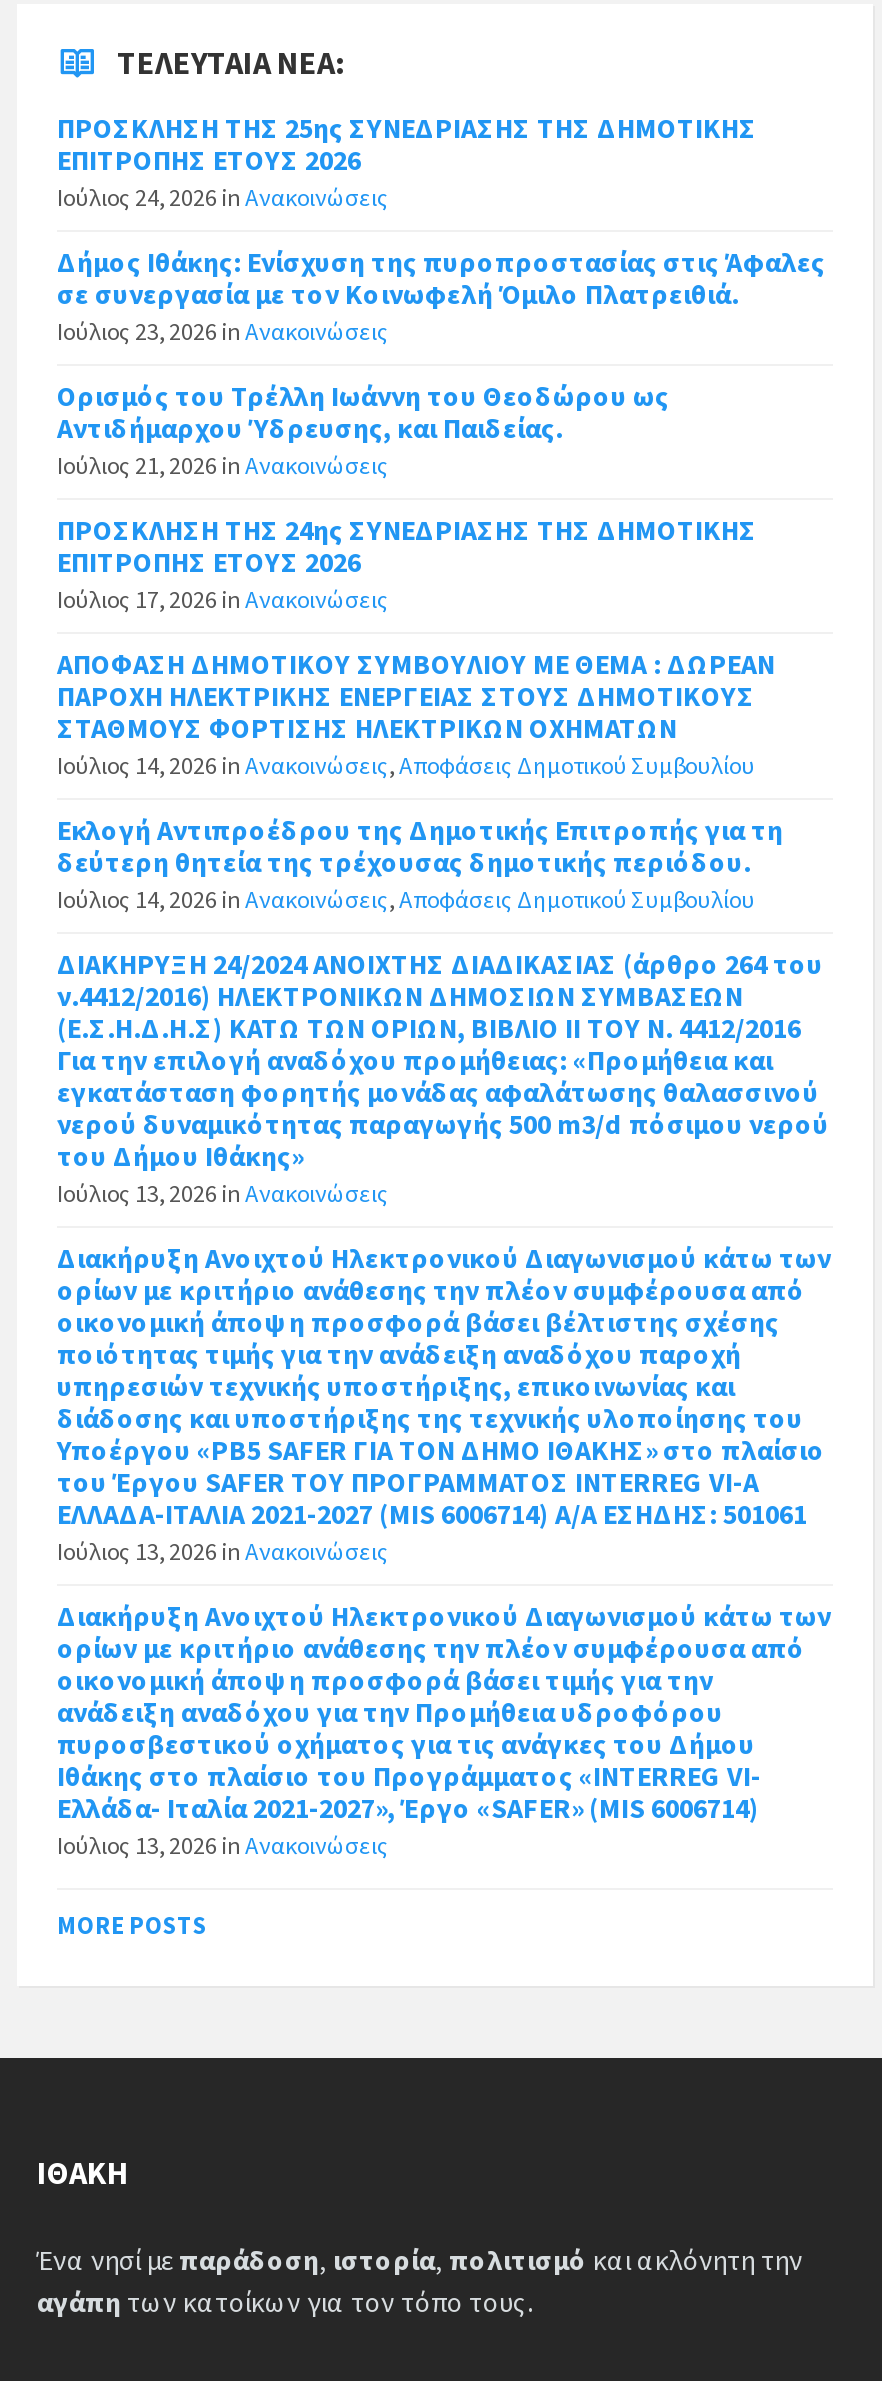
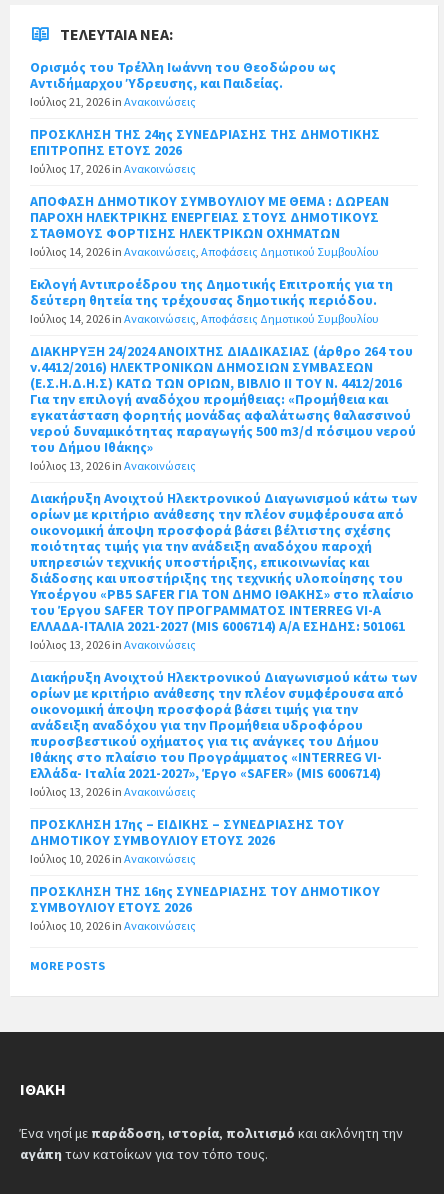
[57,110,825,346] ΠΡΟΣΚΛΗΣΗ ΤΗΣ 25ης ΣΥΝΕΔΡΙΑΣΗΣ ΤΗΣ ΔΗΜΟΤΙΚΗΣ | ΕΠΙΤΡΟΠΗΣ ΕΤΟΥΣ 2026 | Ιούλιος 24, 2026 in Ανακοινώσεις | Δήμος Ιθάκης: Ενίσχυση της πυροπροστασίας στις Άφαλες | σε συνεργασία με τον Κοινωφελή Όμιλο Πλατρειθιά. | Ιούλιος 23, 2026 in Ανακοινώσεις -> none
moved [57,378,831,1860] -> [30,58,417,799]: Ορισμός του Τρέλλη Ιωάννη του Θεοδώρου ως | Αντιδήμαρχου Ύδρευσης, και Παιδείας. | Ιούλιος 21, 2026 in Ανακοινώσεις | ... | Ελλάδα- Ιταλία 2021-2027», Έργο «SAFER» (MIS 6006714) | Ιούλιος 13, 2026 in Ανακοινώσεις
none -> [30,815,380,933] ΠΡΟΣΚΛΗΣΗ 17ης – ΕΙΔΙΚΗΣ – ΣΥΝΕΔΡΙΑΣΗΣ ΤΟΥ | ΔΗΜΟΤΙΚΟΥ ΣΥΜΒΟΥΛΙΟΥ ΕΤΟΥΣ 2026 | Ιούλιος 10, 2026 in Ανακοινώσεις | ΠΡΟΣΚΛΗΣΗ ΤΗΣ 16ης ΣΥΝΕΔΡΙΑΣΗΣ ΤΟΥ ΔΗΜΟΤΙΚΟΥ | ΣΥΜΒΟΥΛΙΟΥ ΕΤΟΥΣ 2026 | Ιούλιος 10, 2026 in Ανακοινώσεις

